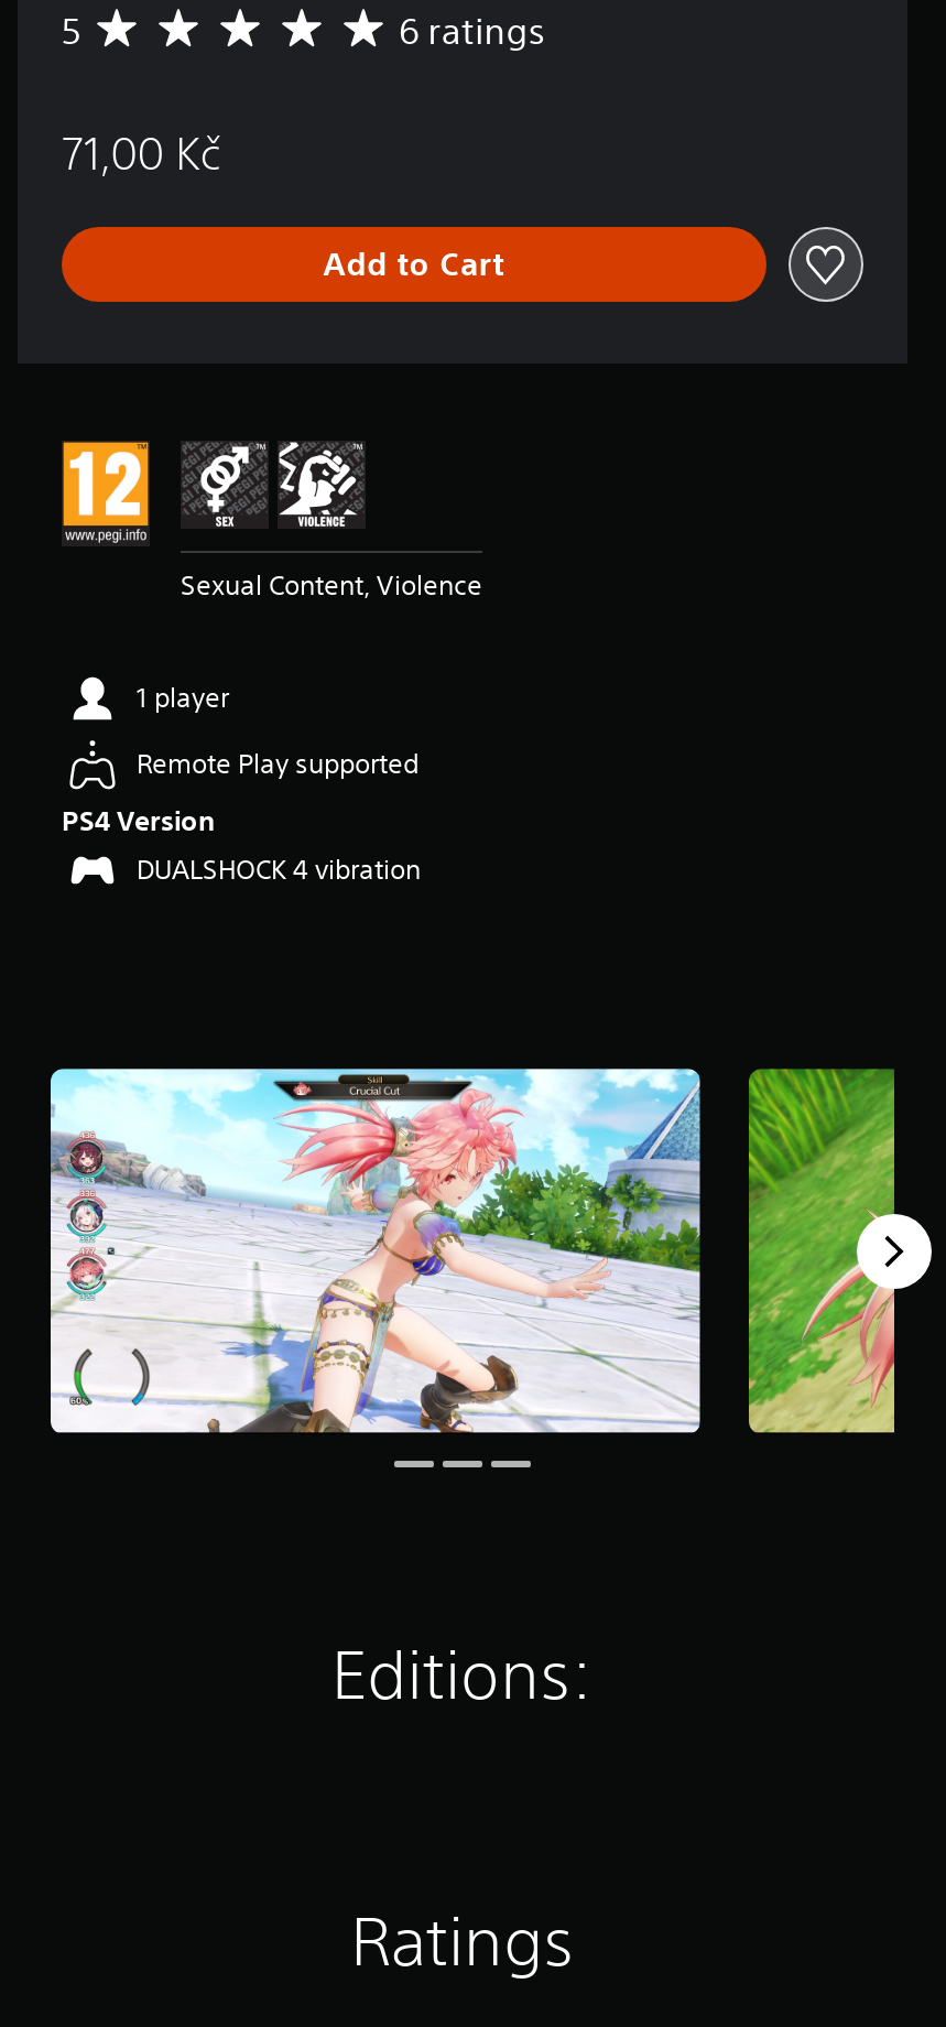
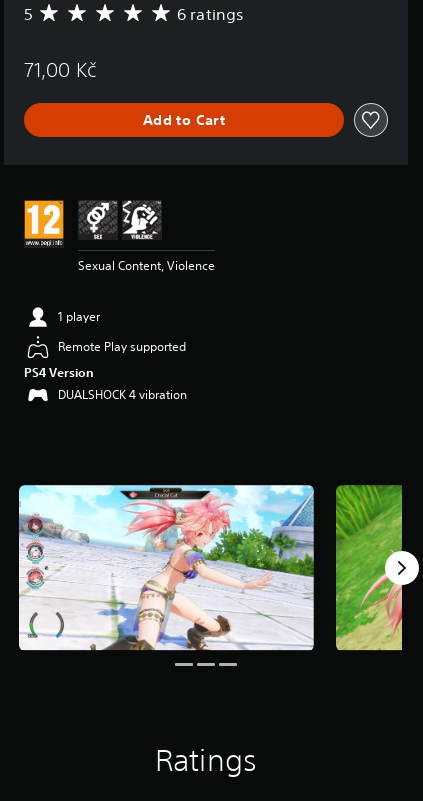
[331,1636,594,1713] Editions: -> none

